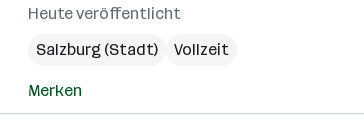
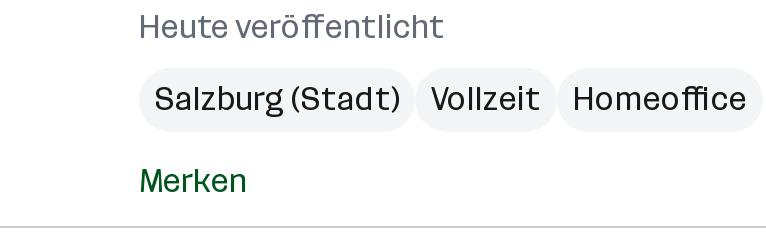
none -> [573,80,747,118] Homeoffice

